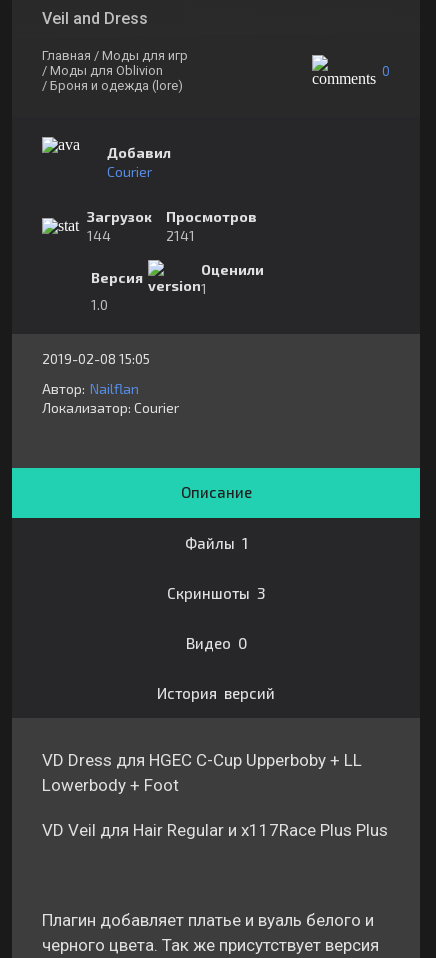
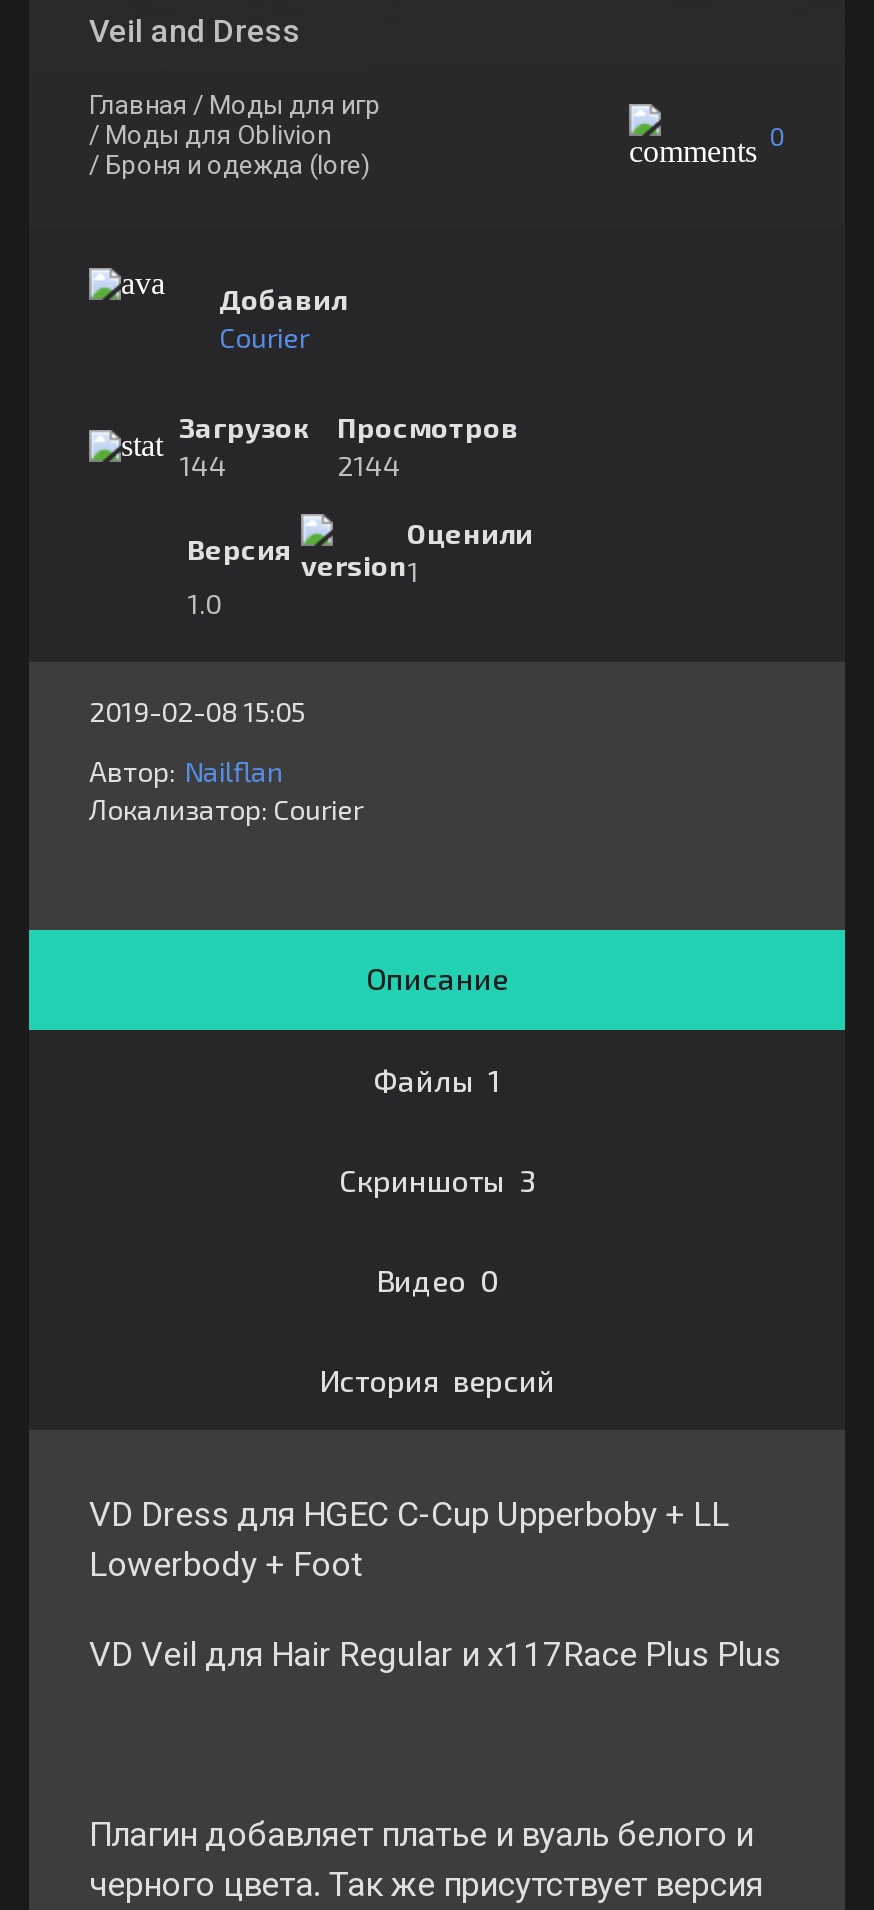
[166,227,195,244] 2141 -> [337,448,401,482] 2144

